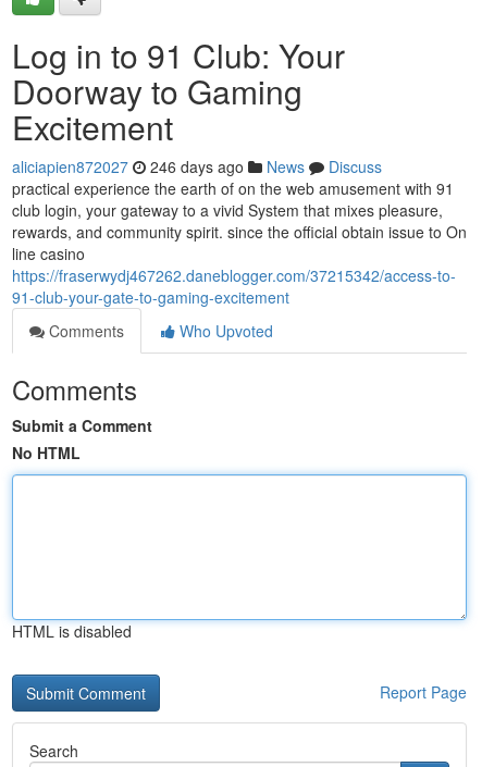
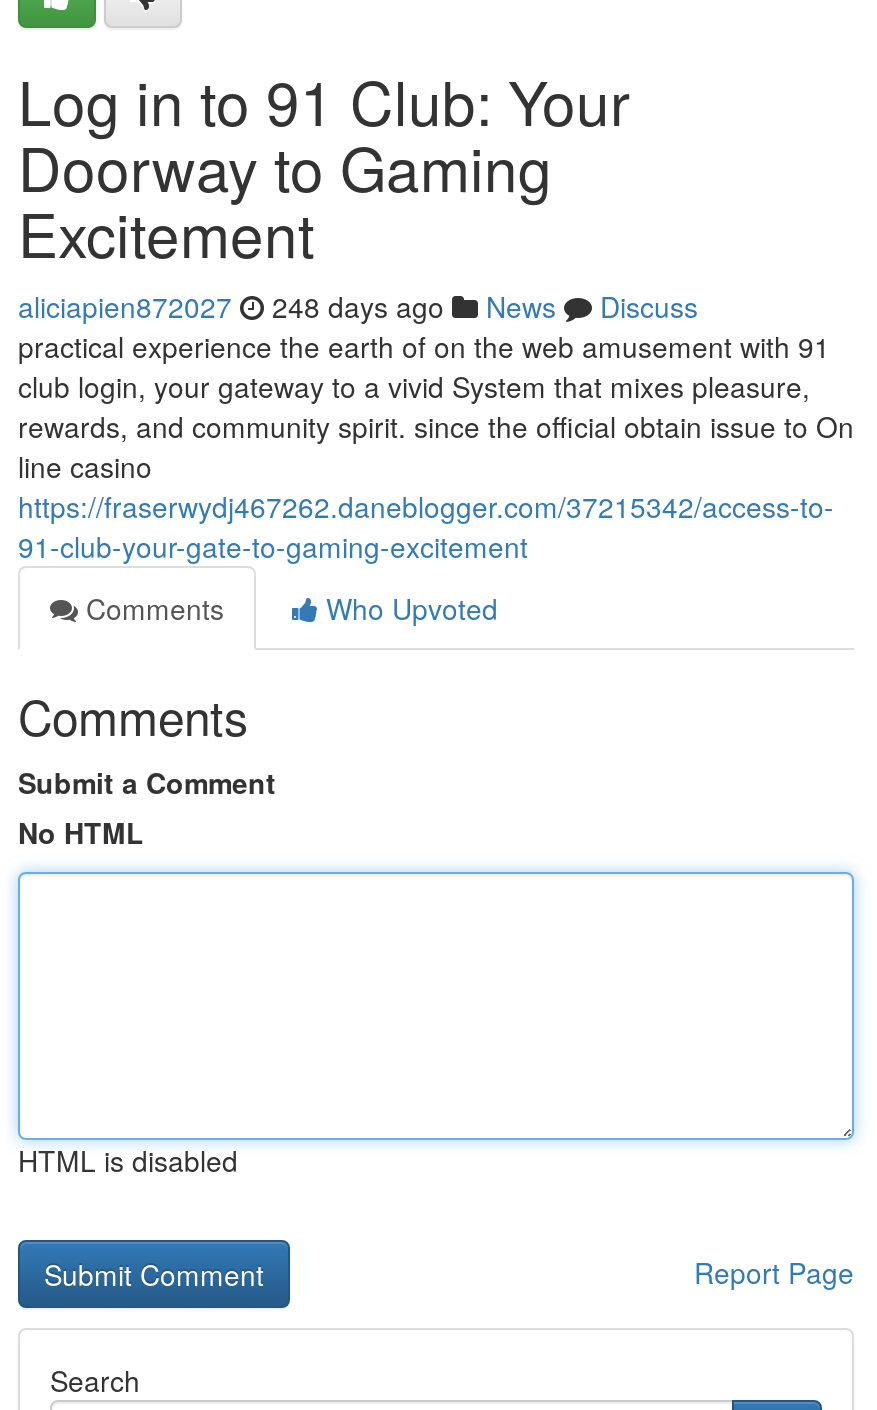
[12,156,382,177] aliciapien872027 246 days ago News Discuss -> [18,286,698,326] aliciapien872027 248 days ago News Discuss

